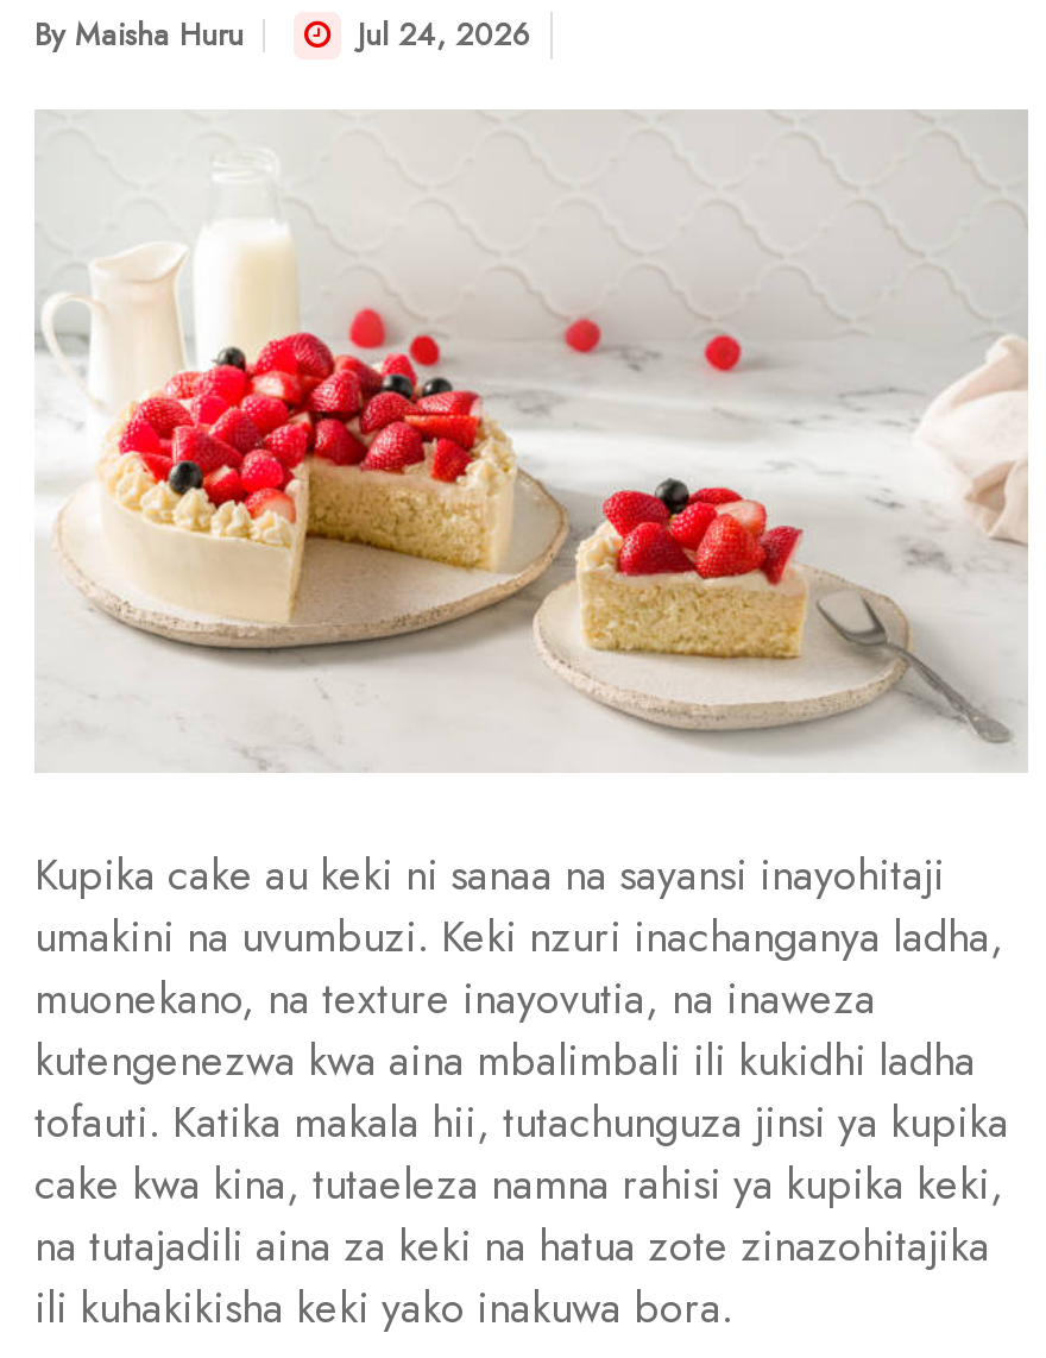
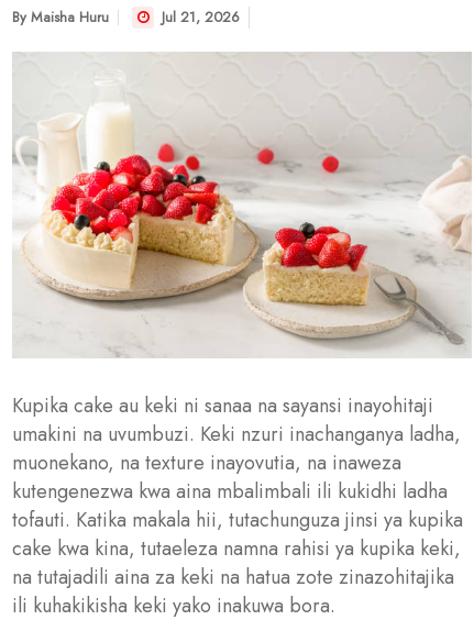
[348,12,531,57] Jul 24, 2026 -> [157,7,240,27] Jul 21, 2026

